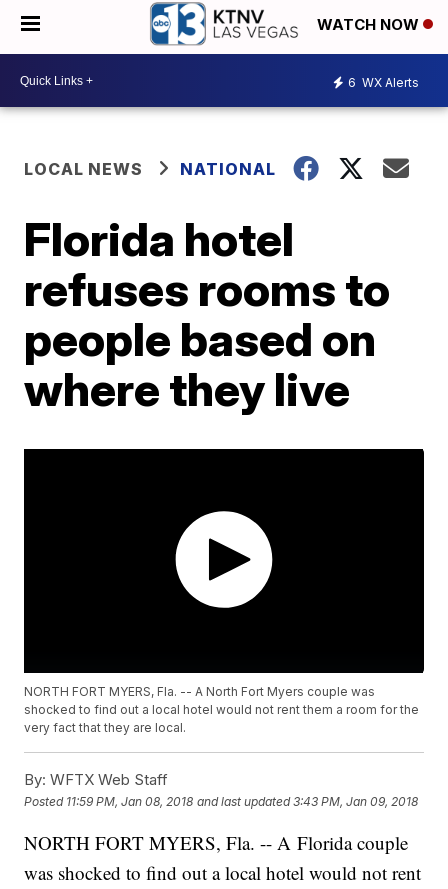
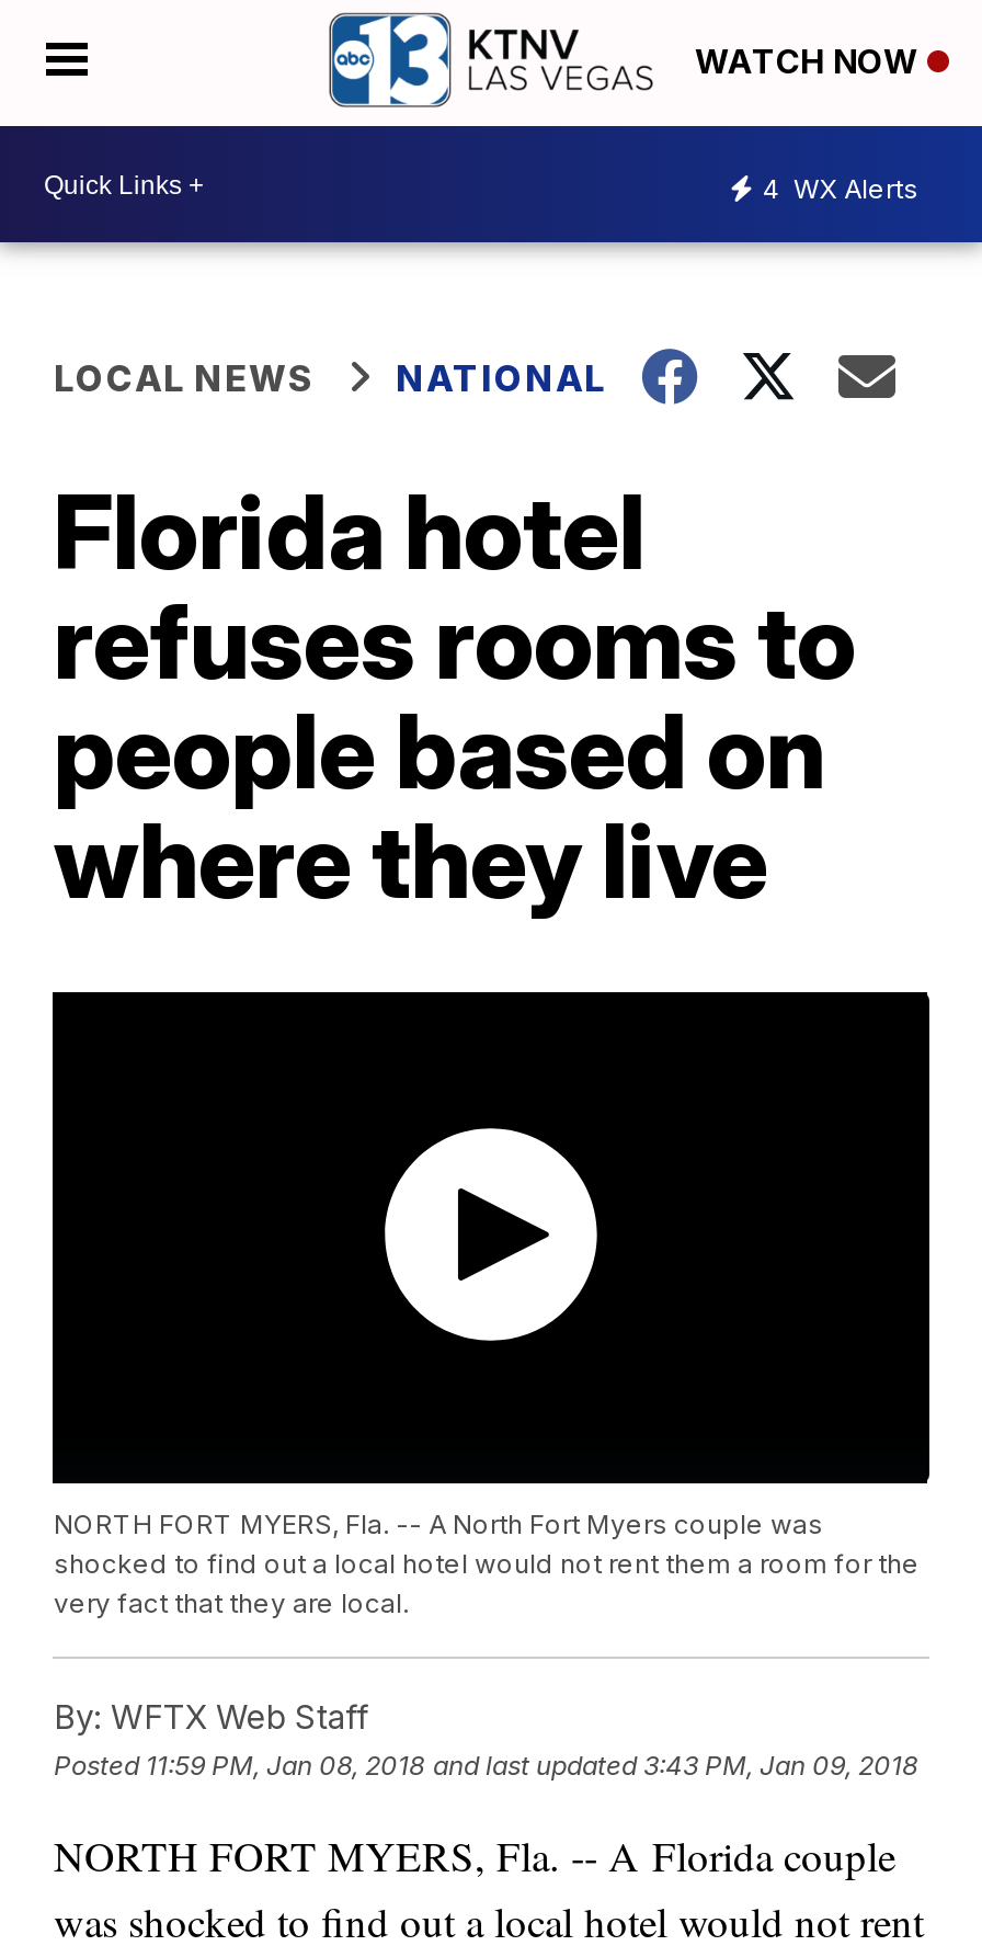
[348,74,419,89] 6 WX Alerts -> [763,171,918,204] 4 WX Alerts

